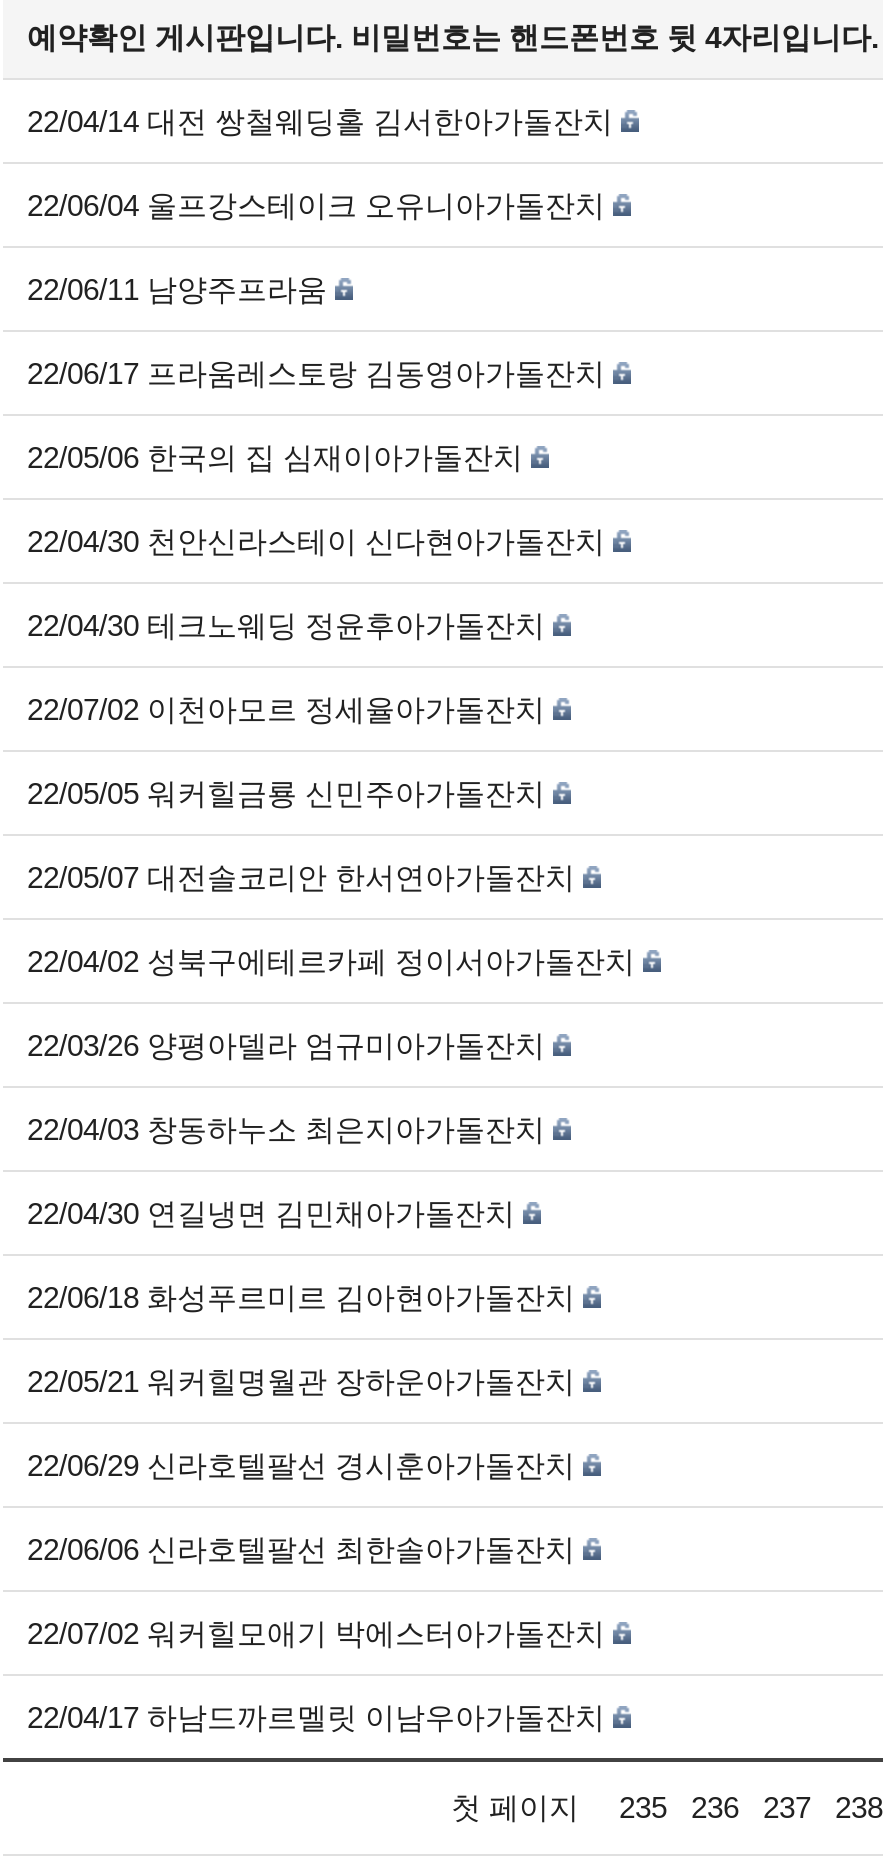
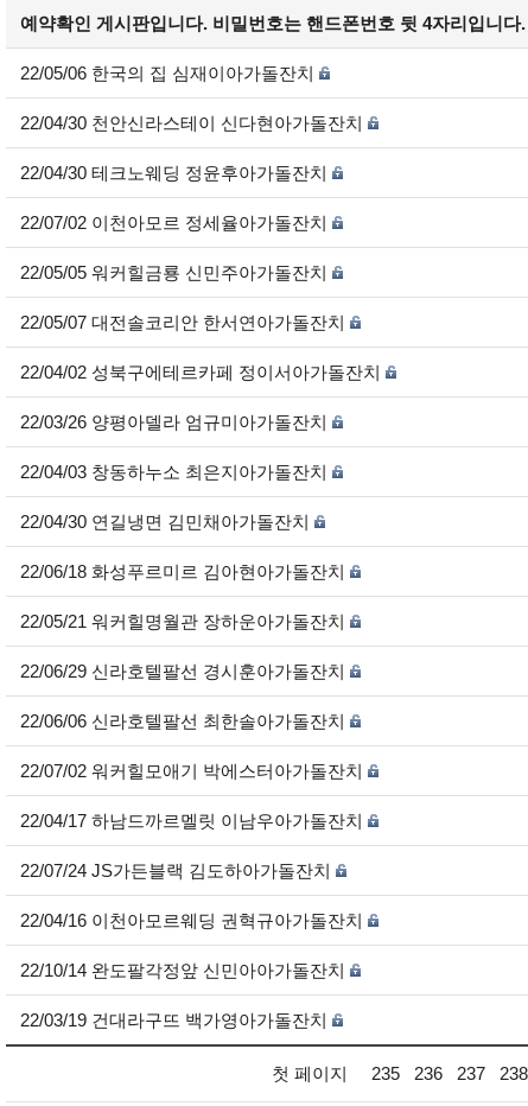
[27,104,613,390] 22/04/14 대전 쌍철웨딩홀 김서한아가돌잔치 | 22/06/04 울프강스테이크 오유니아가돌잔치 | 22/06/11 남양주프라움 | 22/06/17 프라움레스토랑 김동영아가돌잔치 -> none
moved [27,440,635,1734] -> [20,63,381,831]: 22/05/06 한국의 집 심재이아가돌잔치 | 22/04/30 천안신라스테이 신다현아가돌잔치 | 22/04/30 테크노웨딩 정윤후아가돌잔치 | ... | 22/07/02 워커힐모애기 박에스터아가돌잔치 | 22/04/17 하남드까르멜릿 이남우아가돌잔치
none -> [20,860,363,1030] 22/07/24 JS가든블랙 김도하아가돌잔치 | 22/04/16 이천아모르웨딩 권혁규아가돌잔치 | 22/10/14 완도팔각정앞 신민아아가돌잔치 | 22/03/19 건대라구뜨 백가영아가돌잔치

